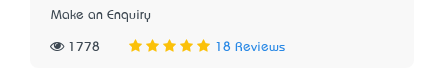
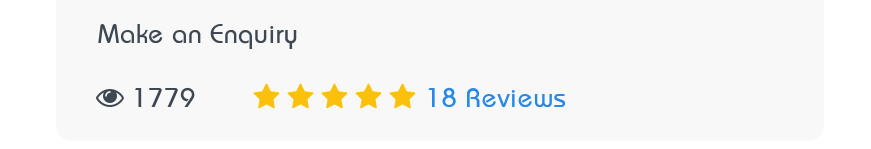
[64,41,100,54] 1778 -> [124,87,196,113] 1779

